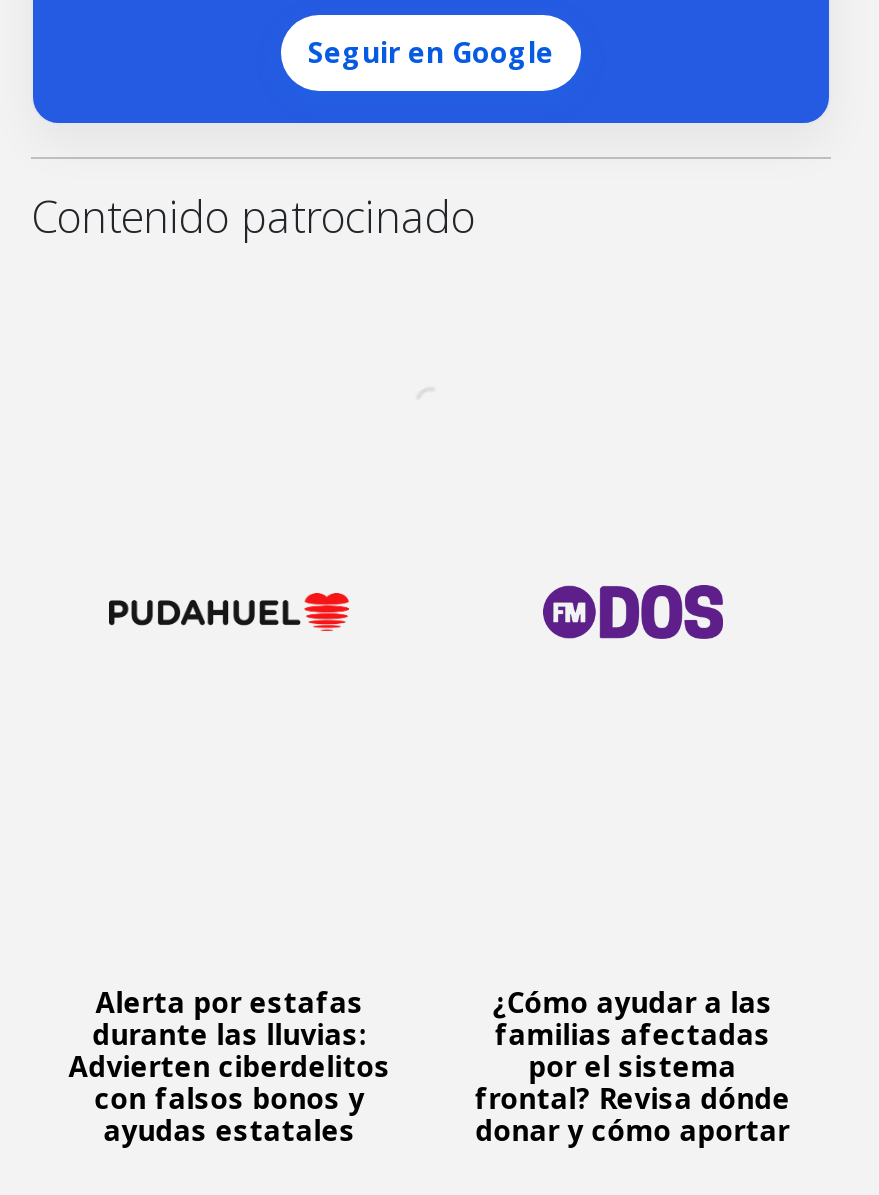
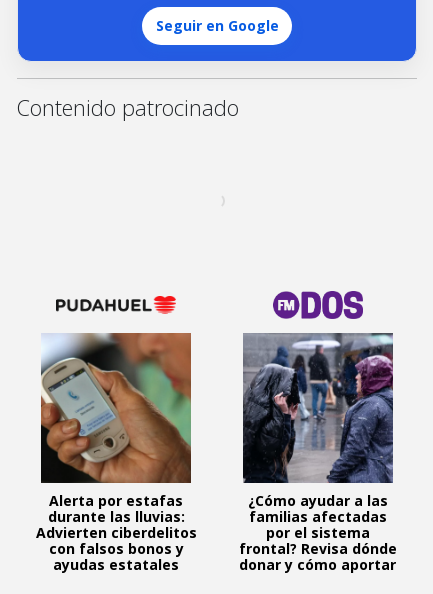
none -> [40,332,192,484] [image]
none -> [242,332,394,484] [image]

